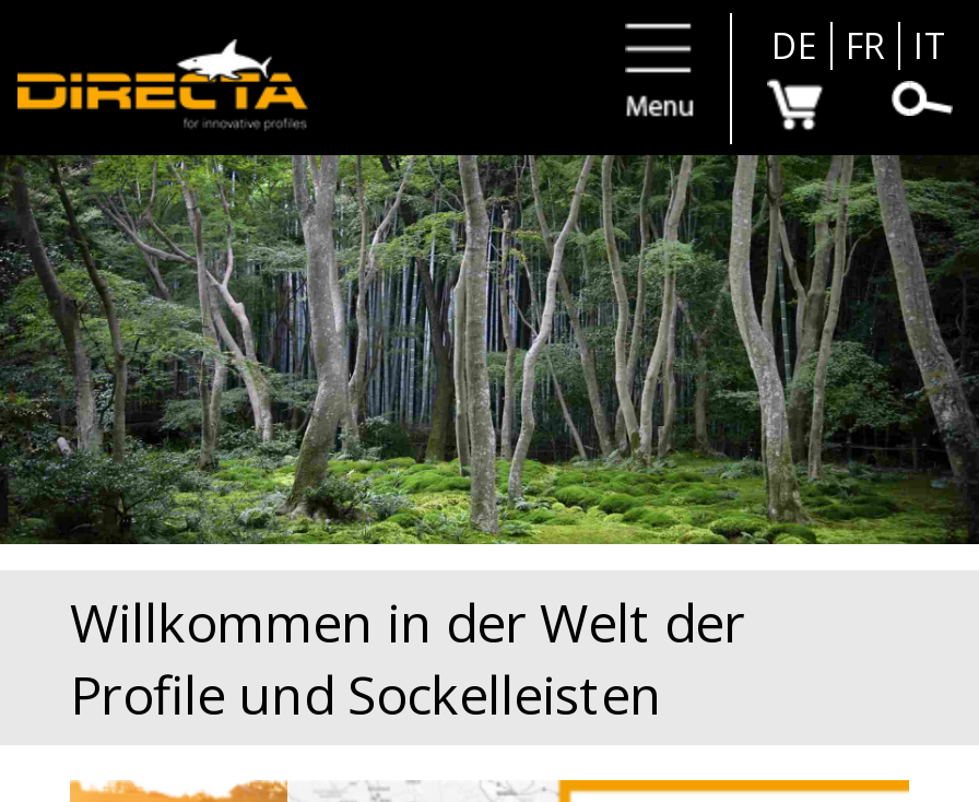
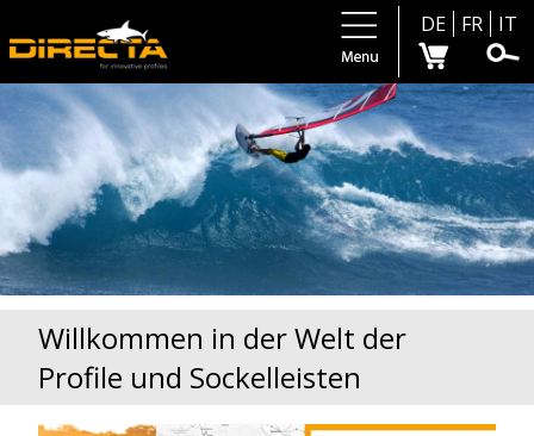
[7,153,972,546] [image] -> [4,82,530,297] [image]

